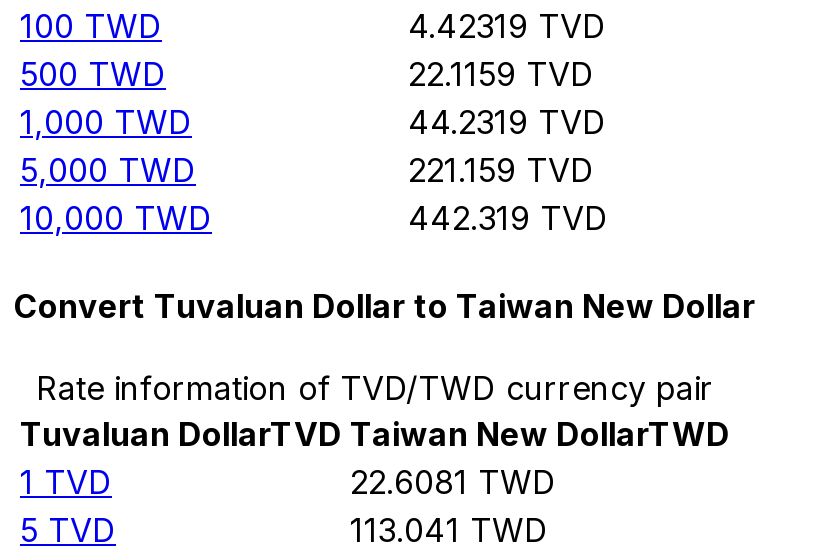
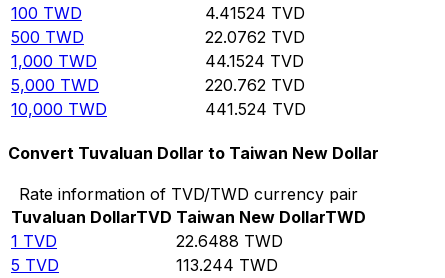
[408,6,606,46] 4.42319 TVD -> [205,3,305,23] 4.41524 TVD
[408,54,594,94] 22.1159 TVD -> [205,27,305,47] 22.0762 TVD
[408,102,606,142] 44.2319 TVD -> [205,51,304,71] 44.1524 TVD
[408,150,594,190] 221.159 TVD -> [205,75,305,95] 220.762 TVD
[408,198,608,238] 442.319 TVD -> [205,99,306,119] 441.524 TVD
[350,463,556,503] 22.6081 TWD -> [176,231,283,251] 22.6488 TWD
[350,511,548,551] 113.041 TWD -> [176,255,278,275] 113.244 TWD

